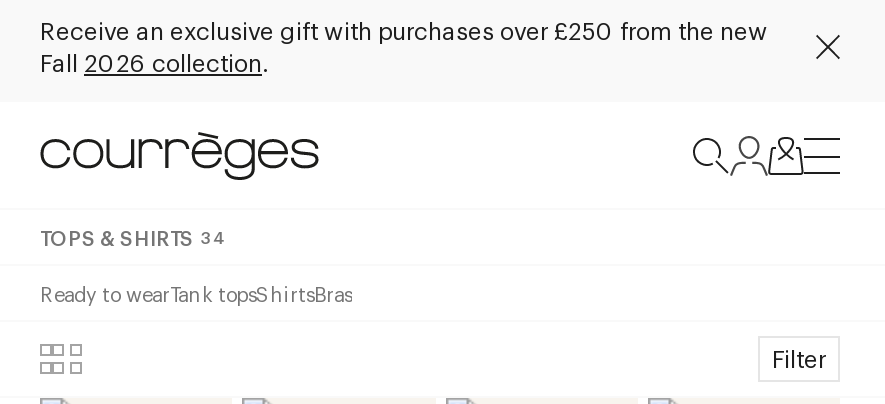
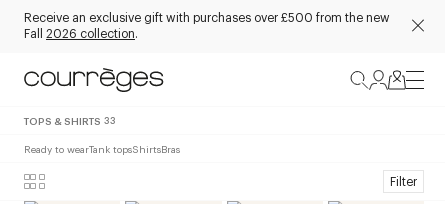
[40,13,768,45] Receive an exclusive gift with purchases over £250 from the new -> [24,8,390,24] Receive an exclusive gift with purchases over £500 from the new
[40,223,225,249] TOPS & SHIRTS 34 -> [24,113,116,126] TOPS & SHIRTS 33

